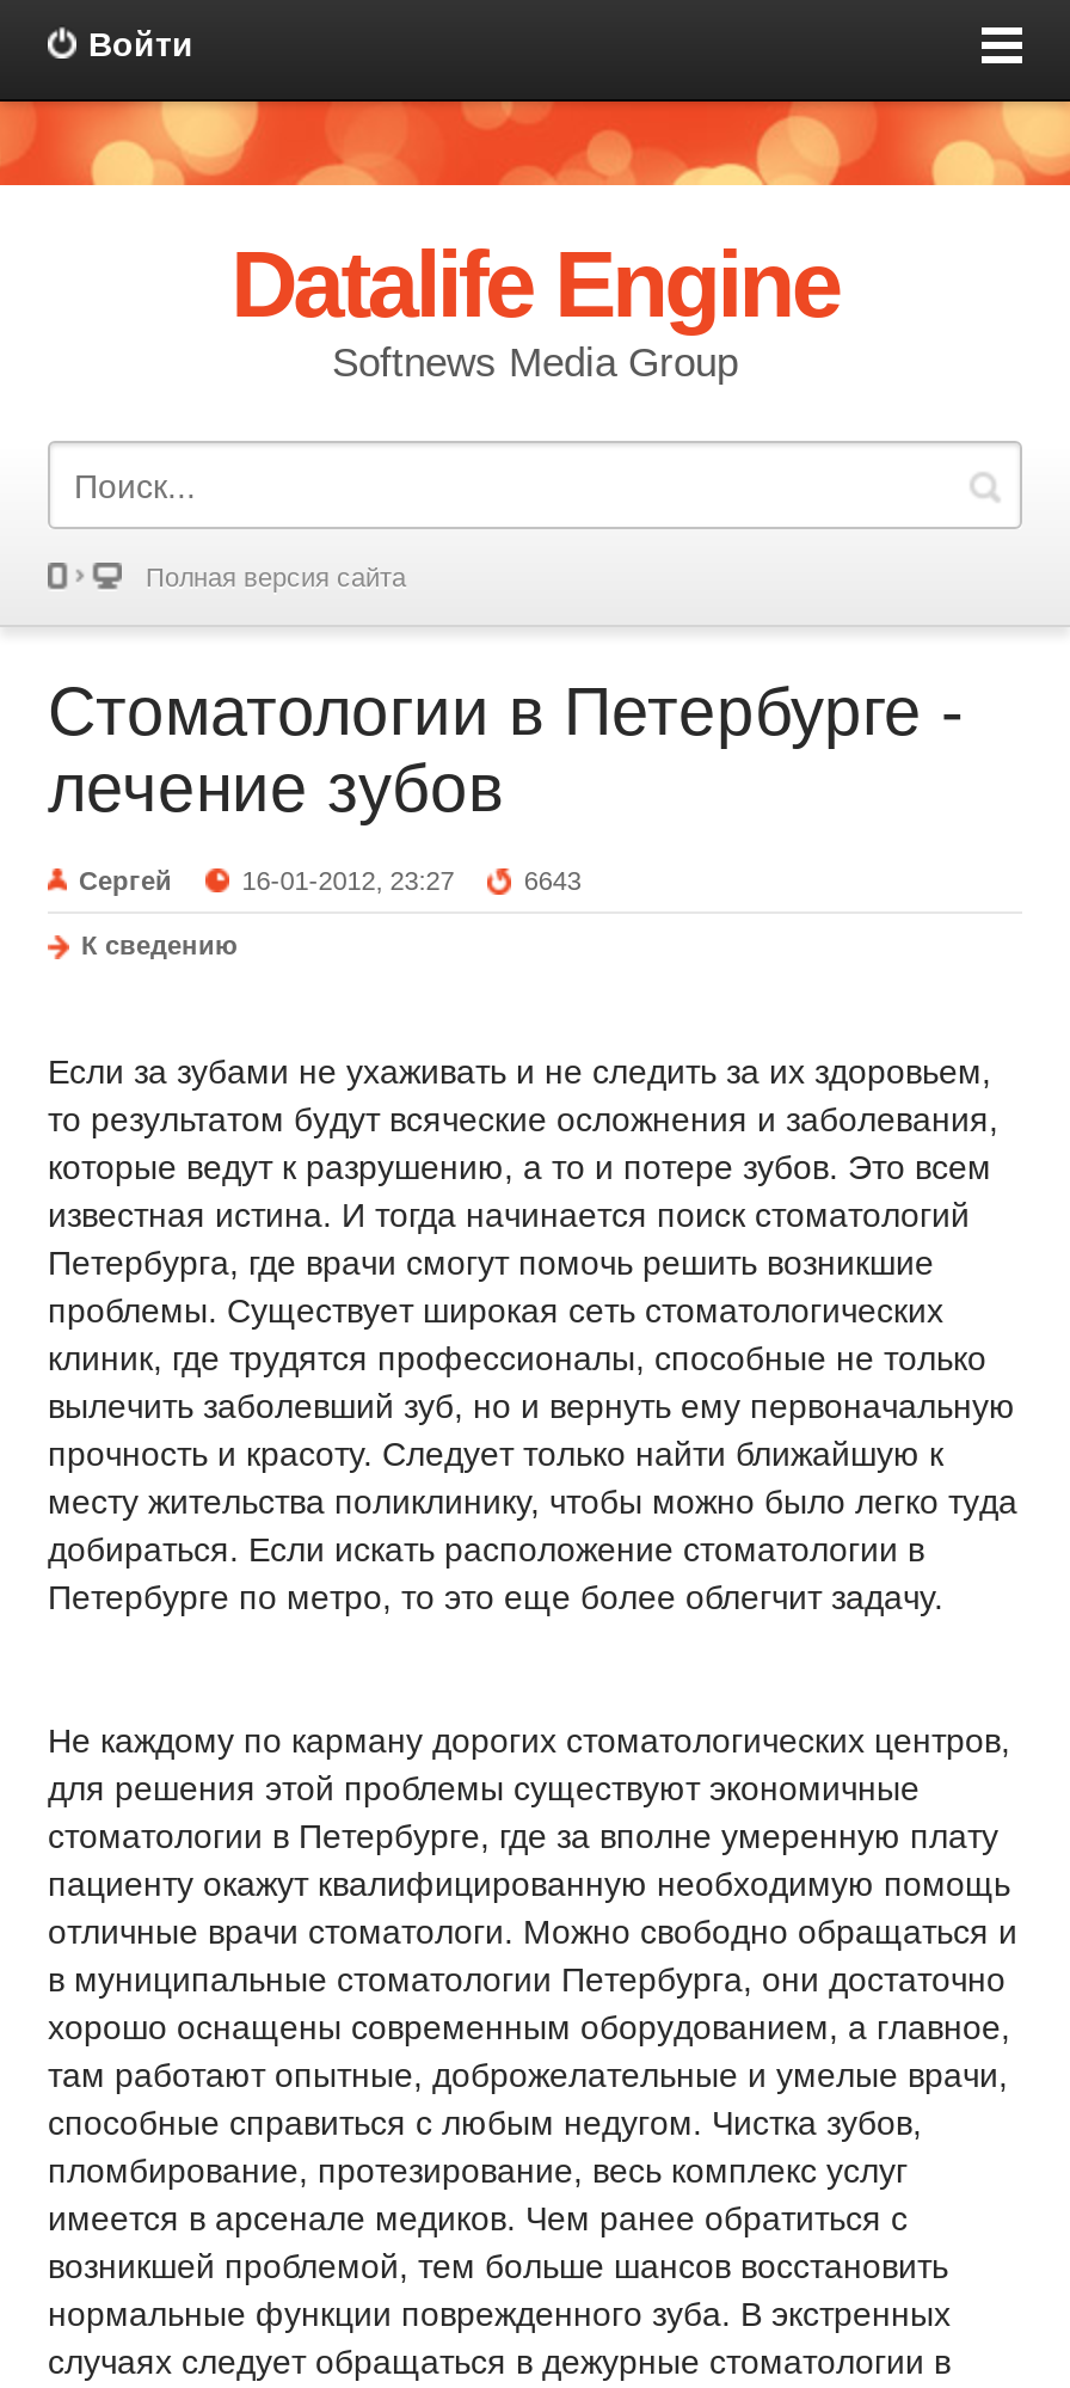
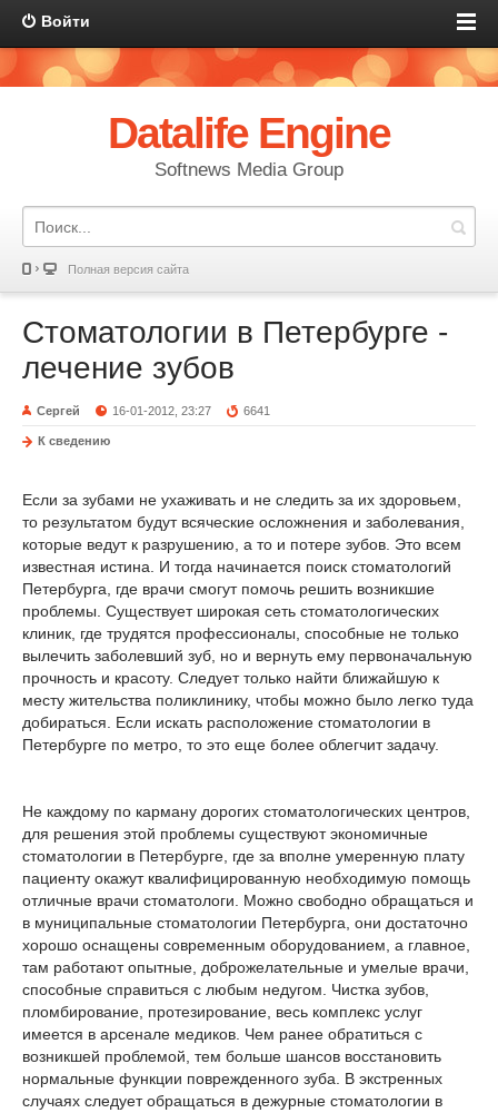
[524,866,581,895] 6643 -> [244,404,271,417] 6641

